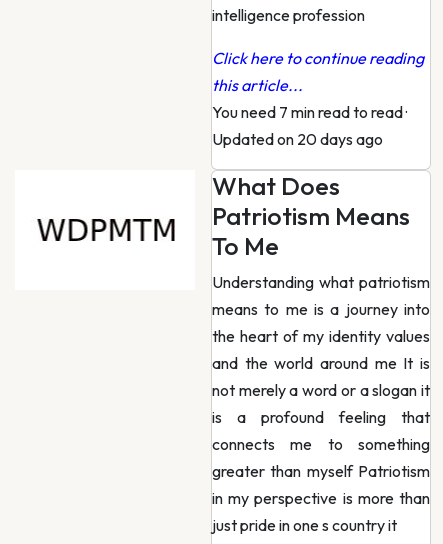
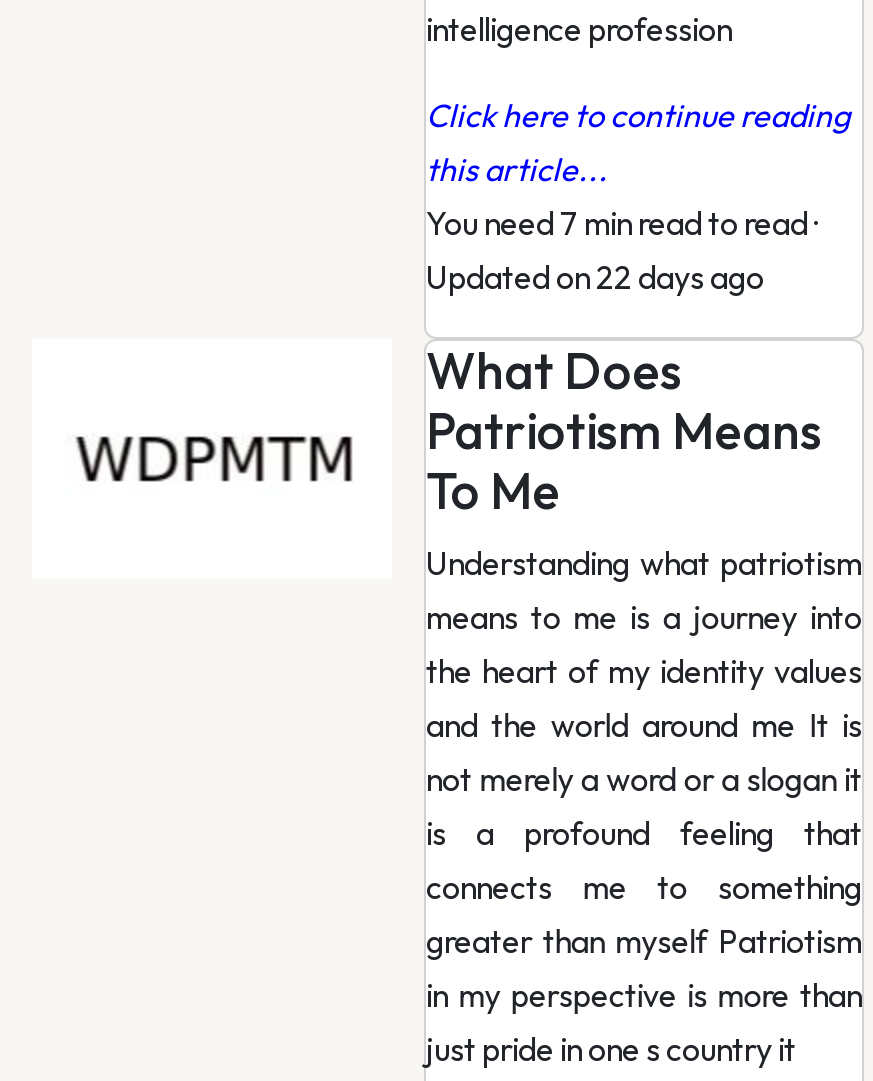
[212,129,383,149] Updated on 20 days ago -> [426,257,764,297] Updated on 22 days ago

